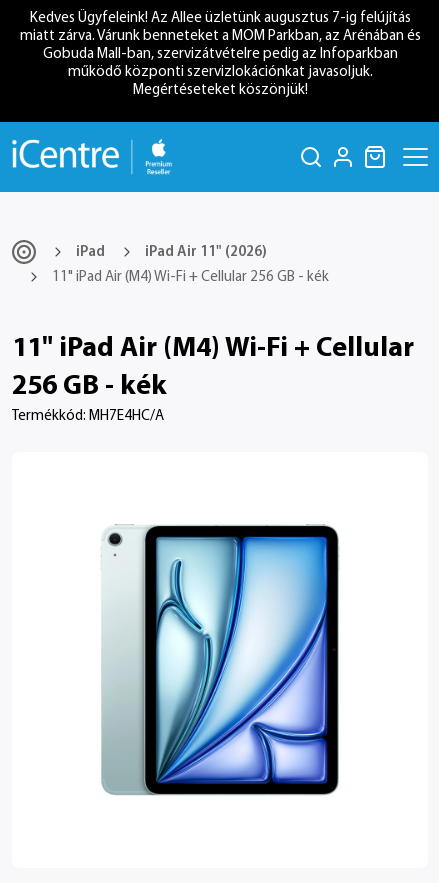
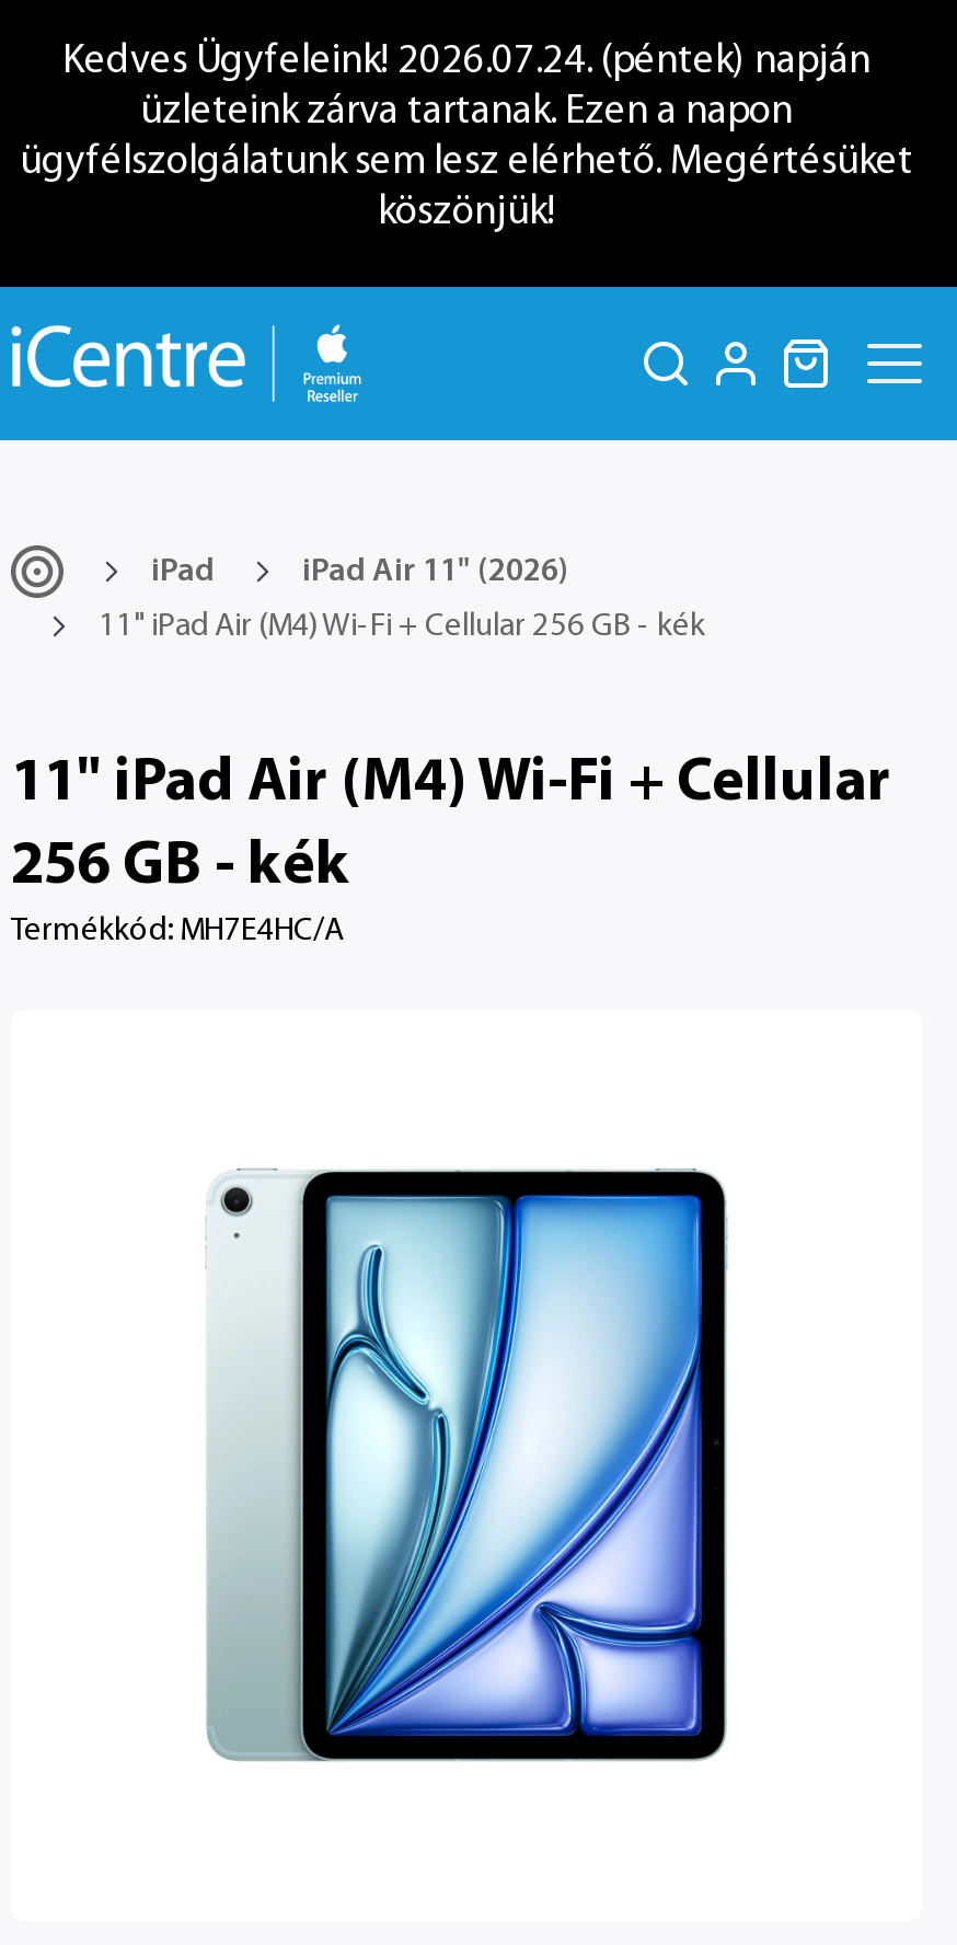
[19,11,420,98] Kedves Ügyfeleink! Az Allee üzletünk augusztus 7-ig felújítás | miatt zárva. Várunk benneteket a MOM Parkban, az Arénában és | Gobuda Mall-ban, szervizátvételre pedig az Infoparkban | működő központi szervizlokációnkat javasoljuk. | Megértéseteket köszönjük! -> [20,42,913,234] Kedves Ügyfeleink! 2026.07.24. (péntek) napján | üzleteink zárva tartanak. Ezen a napon | ügyfélszolgálatunk sem lesz elérhető. Megértésüket | köszönjük!

